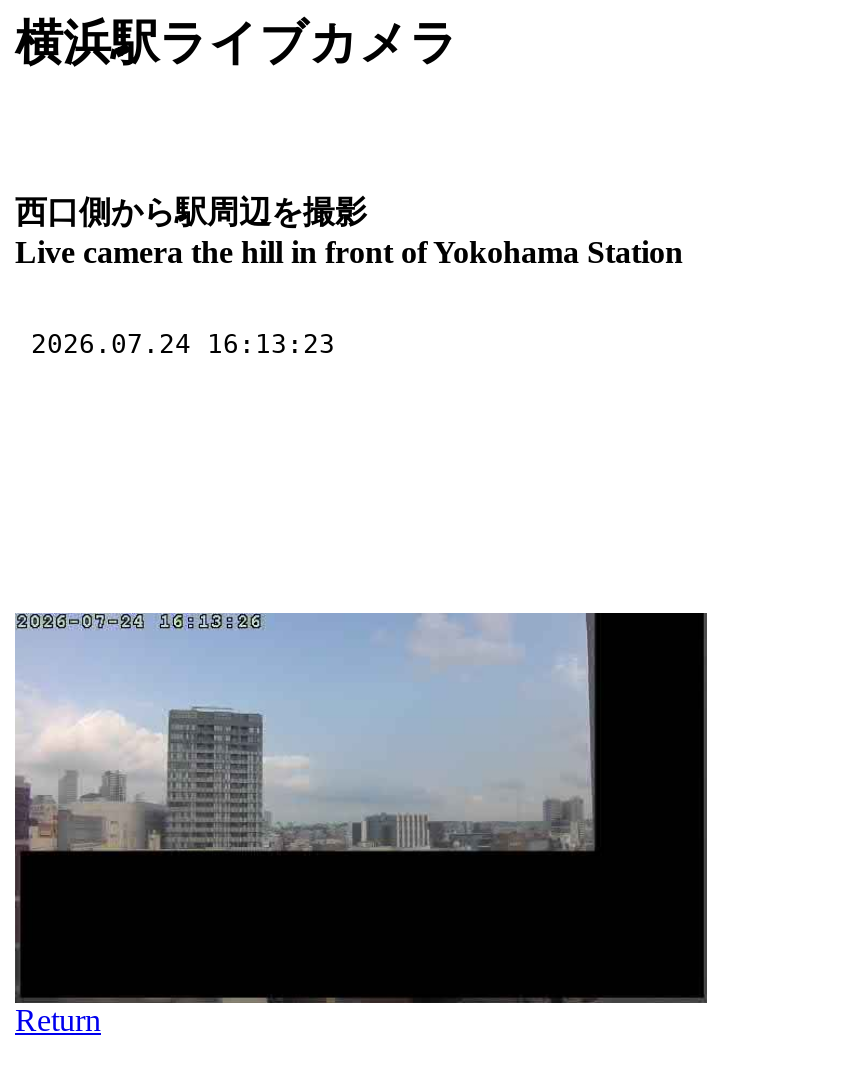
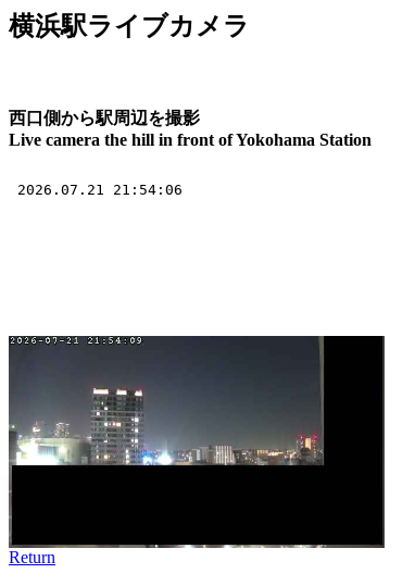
[15,613,593,853] [image] -> [8,336,322,478] [image]

